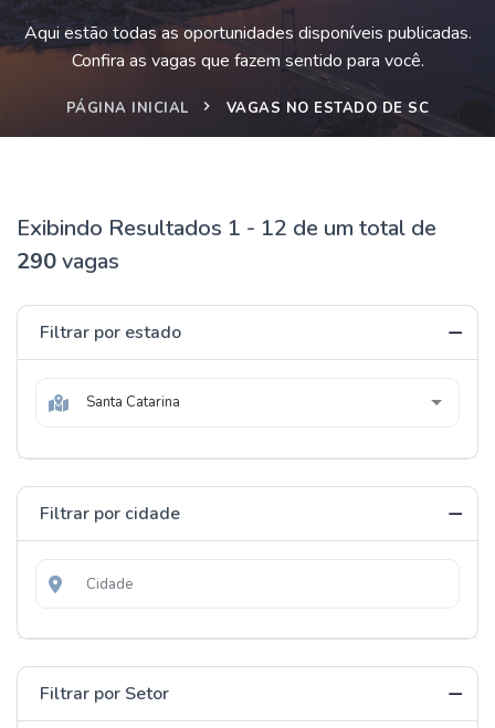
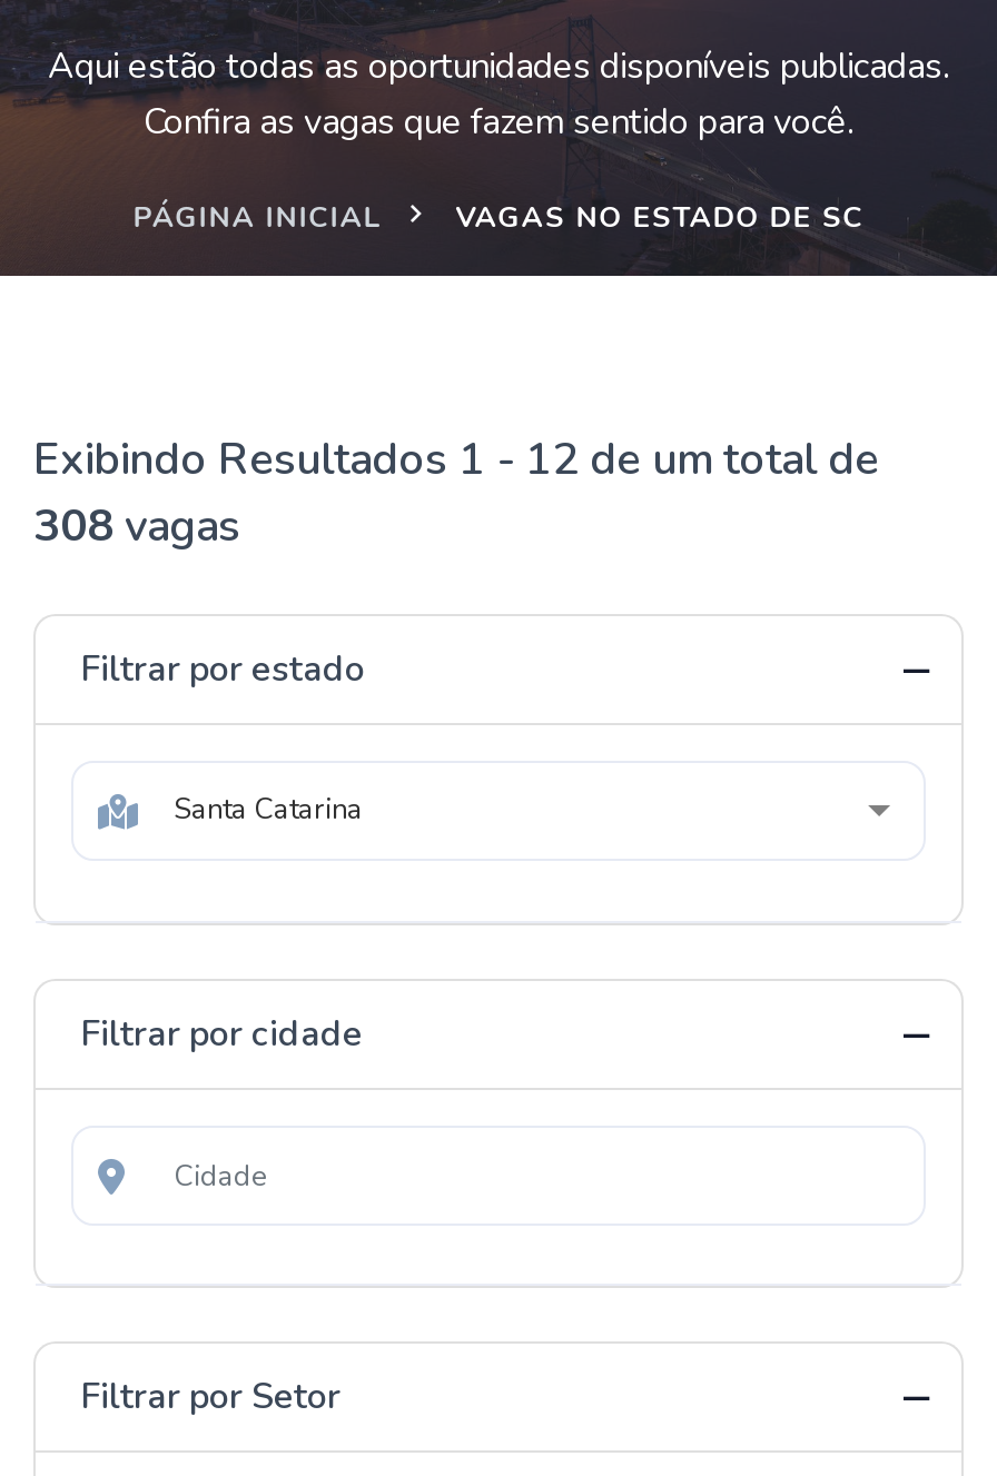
[17,246,119,276] 290 vagas -> [33,496,240,556] 308 vagas

